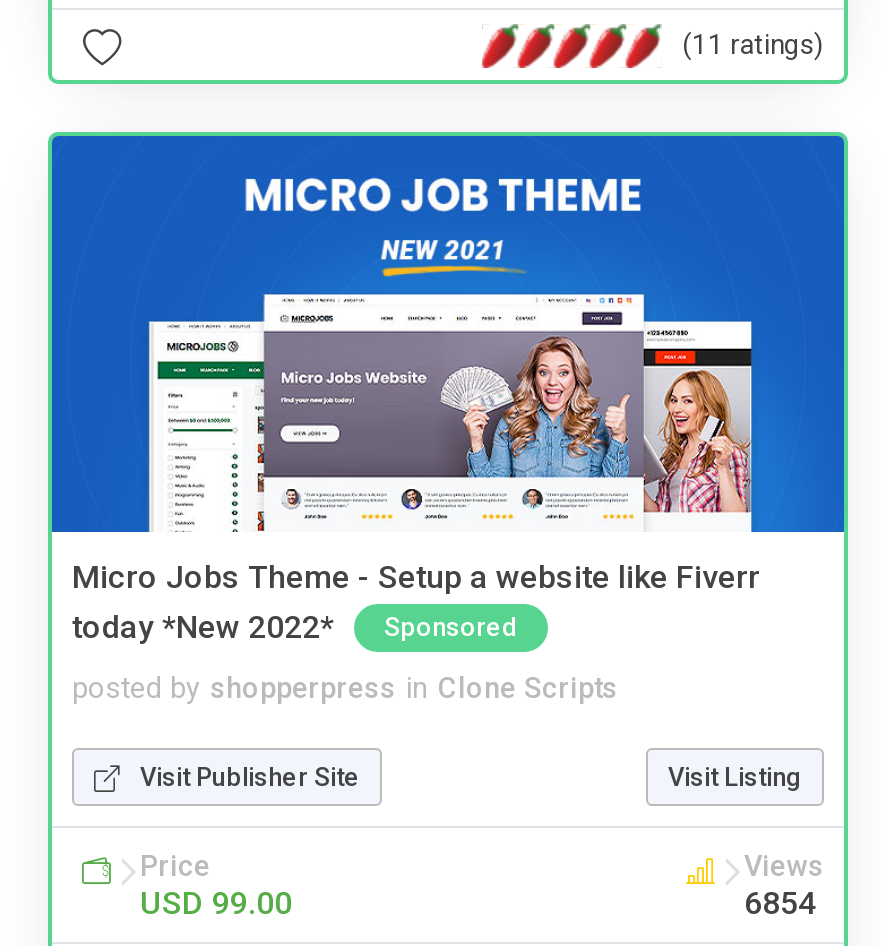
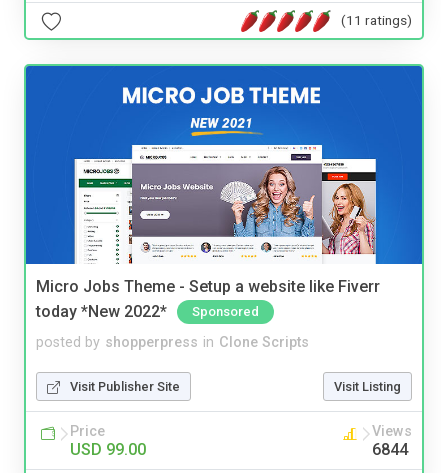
[744,883,816,921] 6854 -> [372,440,408,459] 6844

